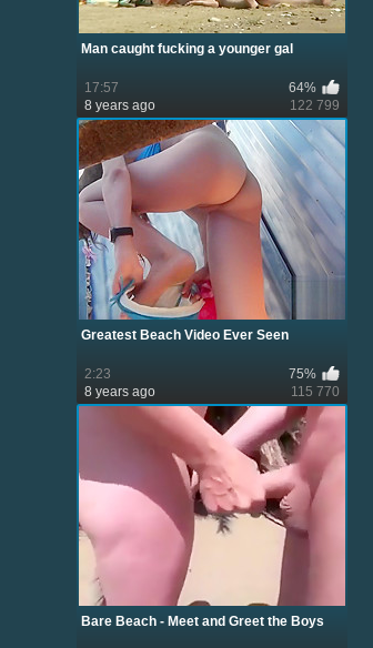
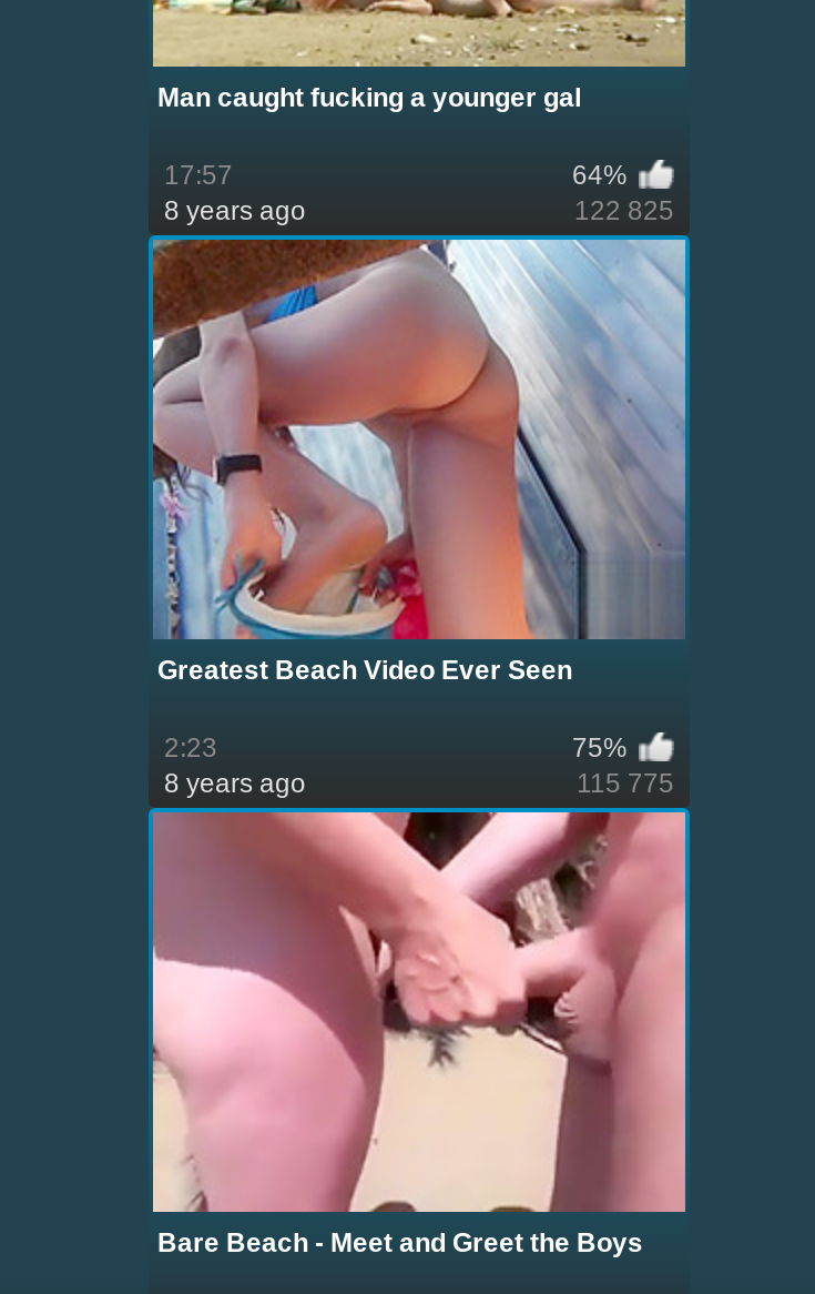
[290,98,340,113] 122 799 -> [574,196,674,227] 122 825
[291,384,340,400] 115 770 -> [577,768,674,799] 115 775

